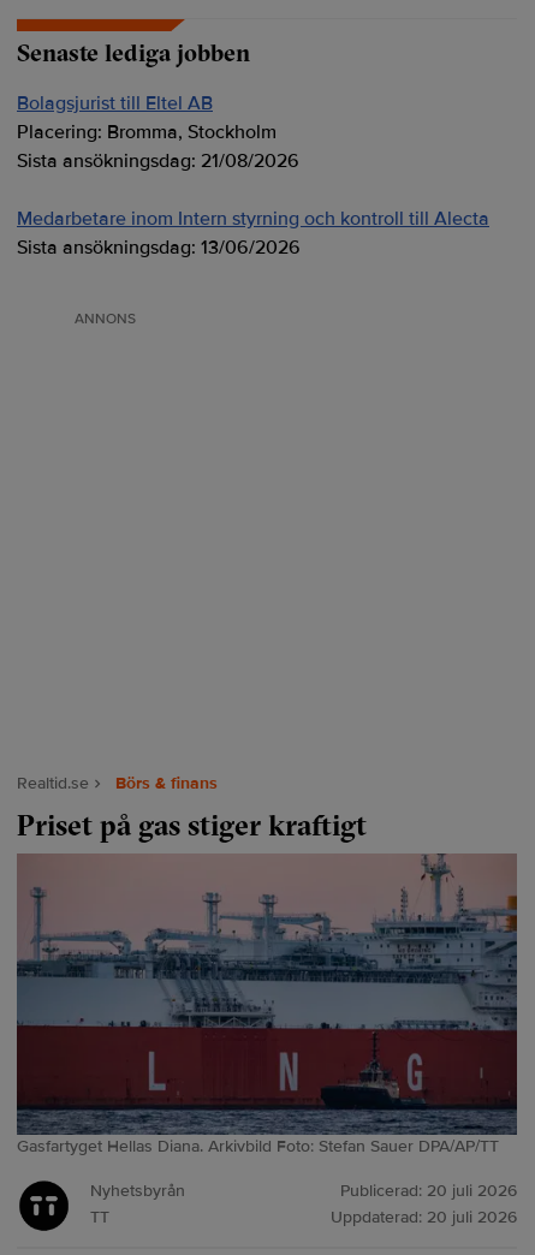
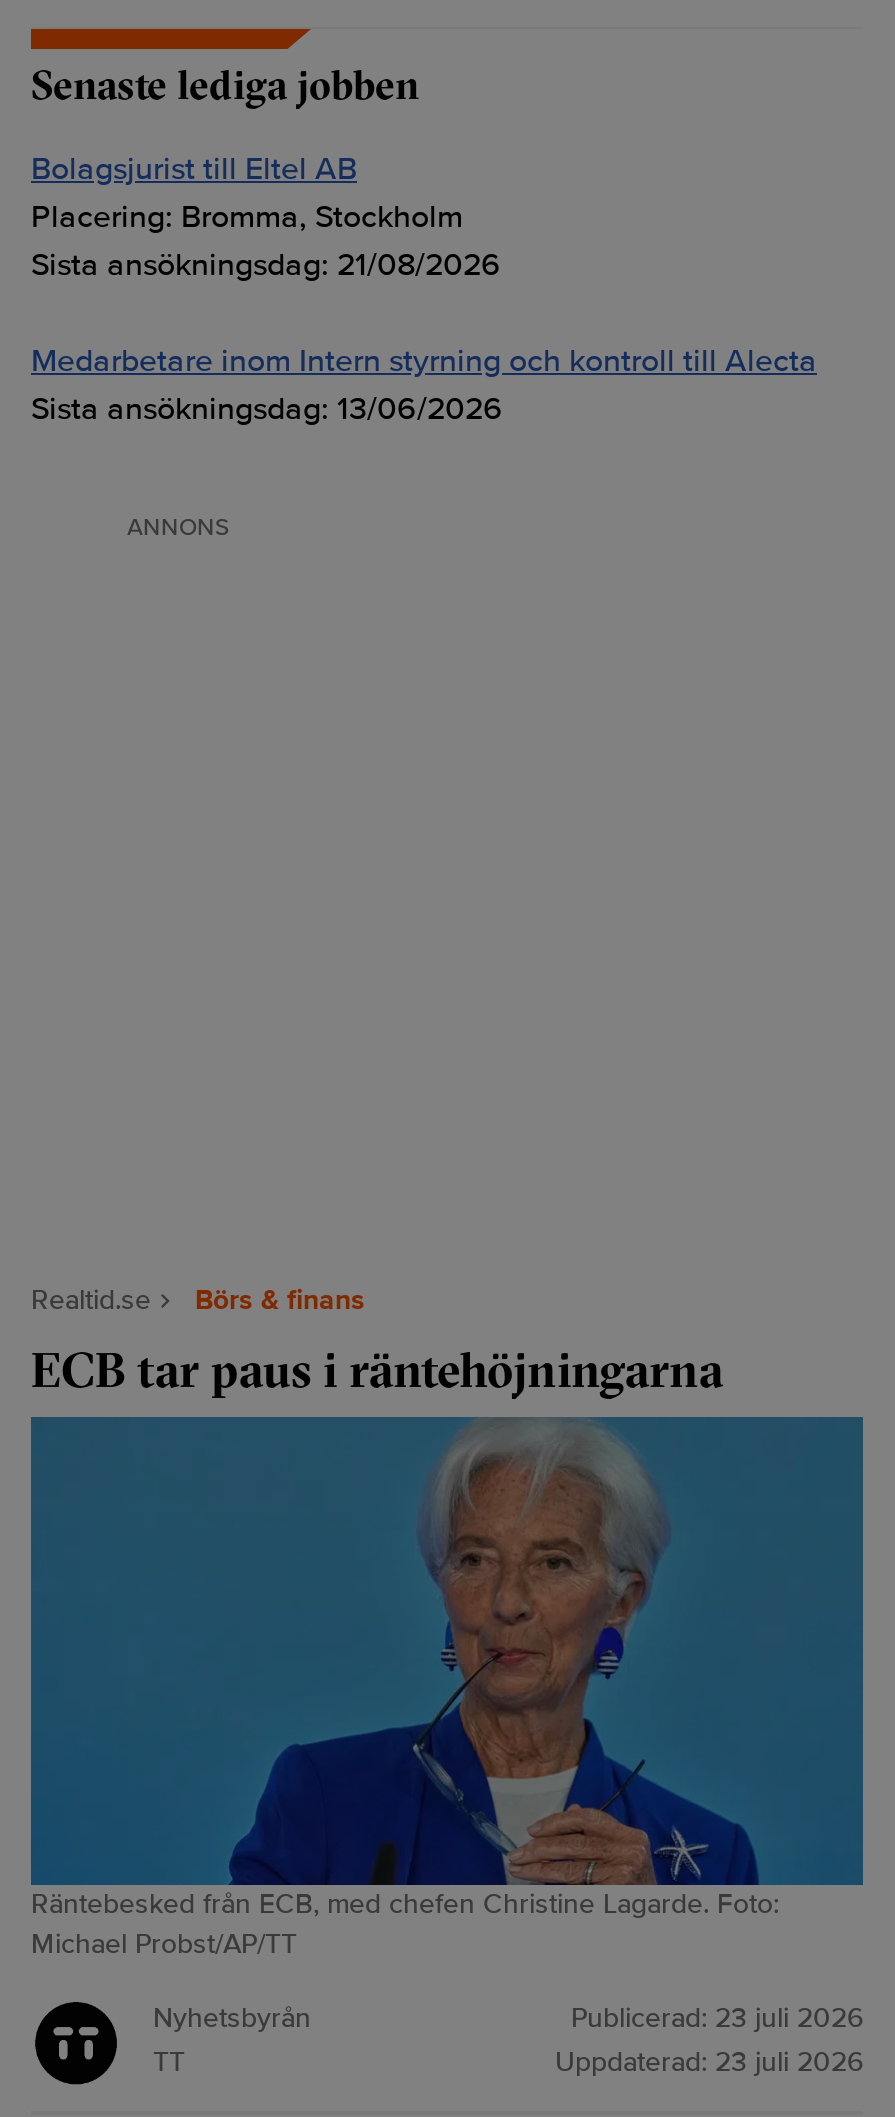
[17,807,367,843] Priset på gas stiger kraftigt -> [31,1339,723,1399] ECB tar paus i räntehöjningarna
[16,852,518,1156] [image] | Gasfartyget Hellas Diana. Arkivbild Foto: Stefan Sauer DPA/AP/TT -> [29,1415,865,1961] [image] | Räntebesked från ECB, med chefen Christine Lagarde. Foto: | Michael Probst/AP/TT
[331,1180,517,1227] Publicerad: 20 juli 2026 | Uppdaterad: 20 juli 2026 -> [555,2001,863,2079] Publicerad: 23 juli 2026 | Uppdaterad: 23 juli 2026

